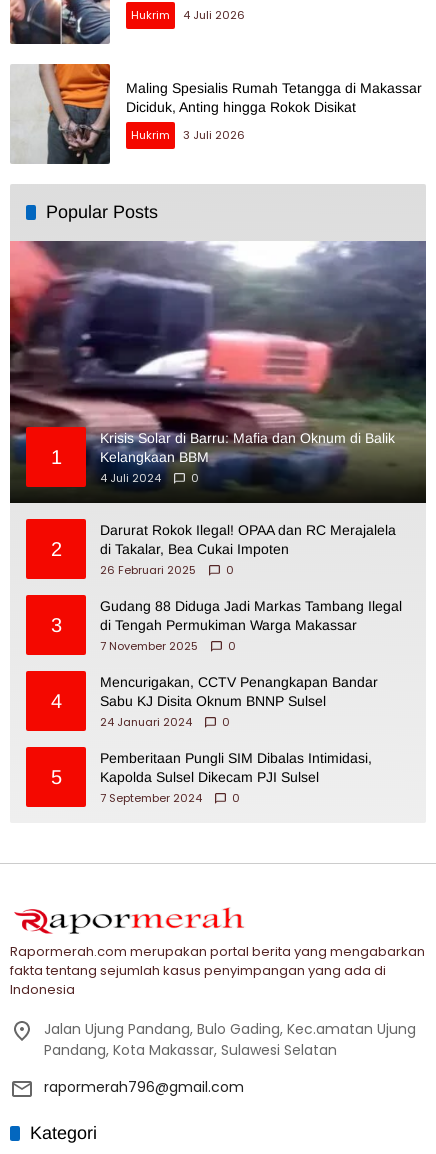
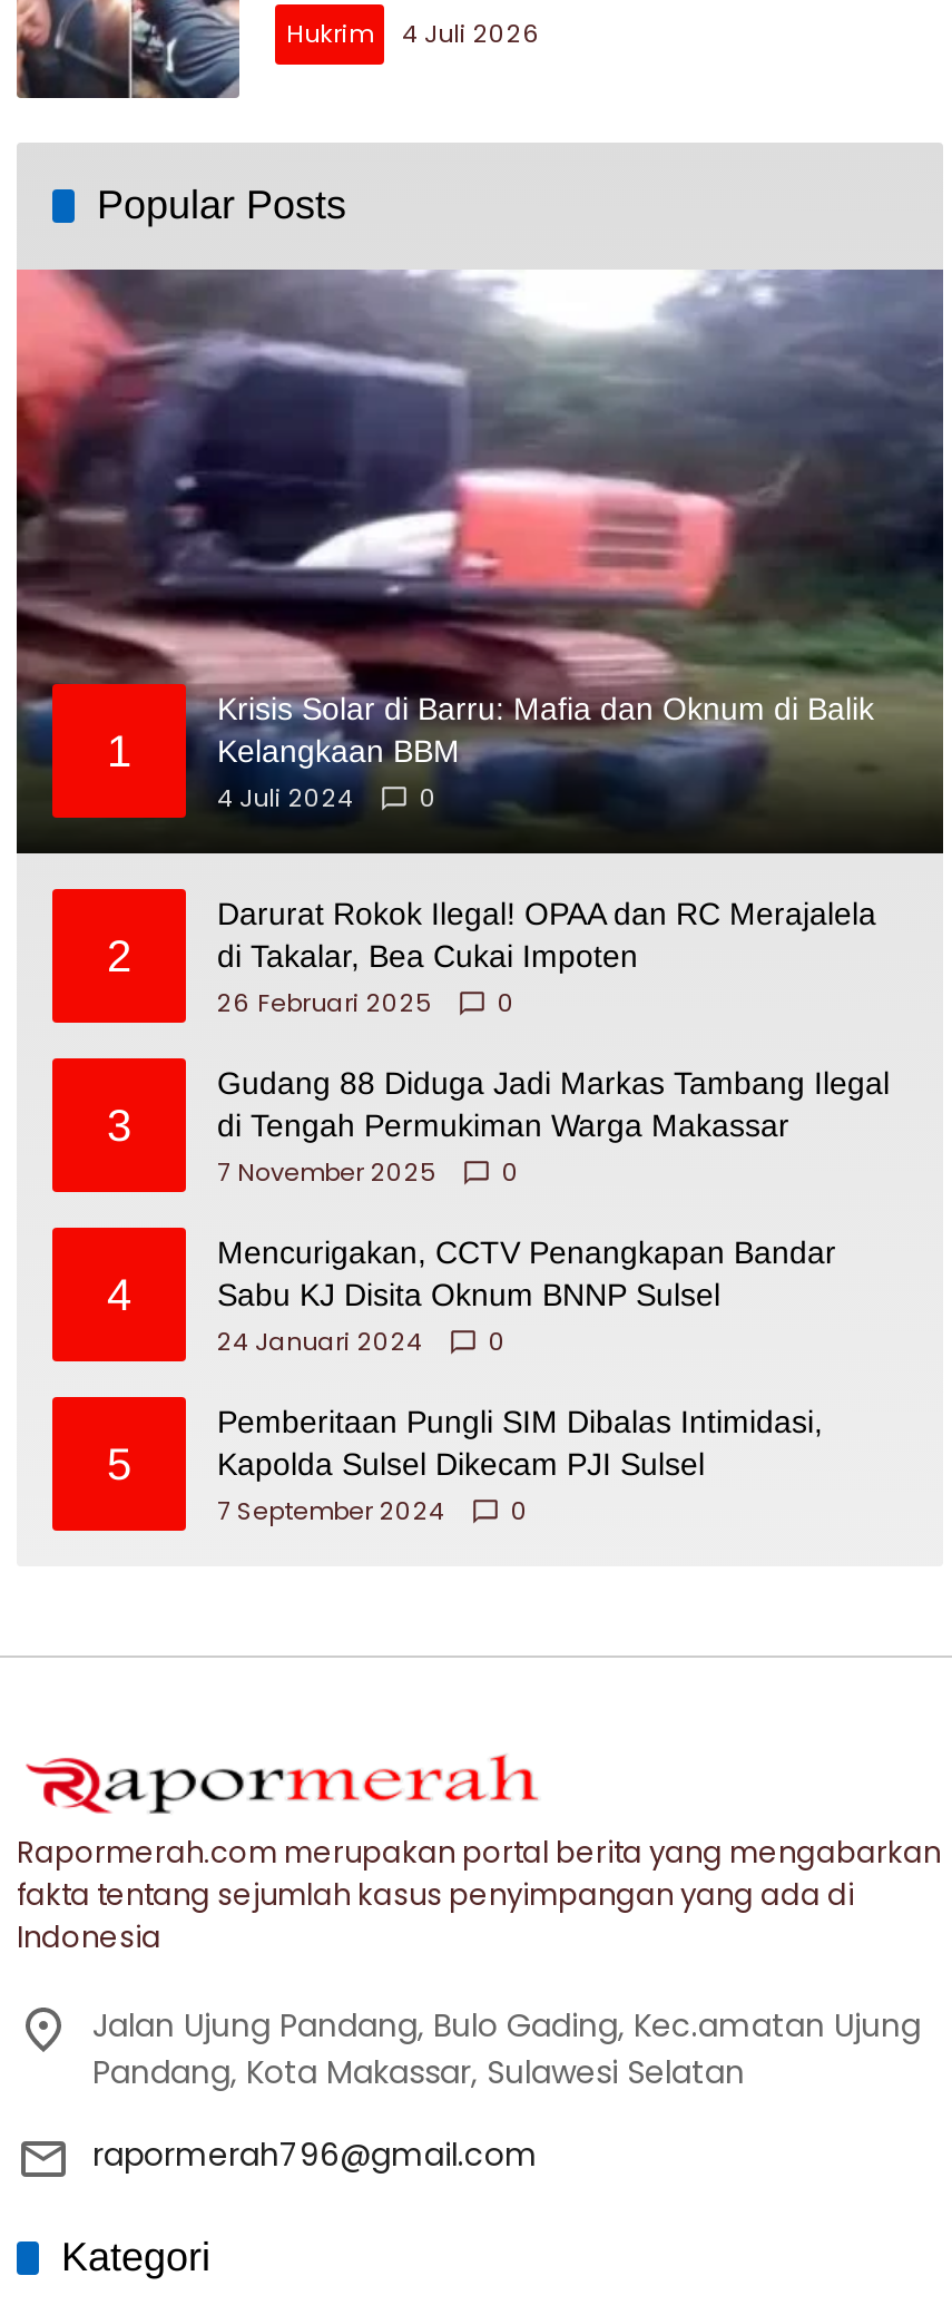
[11,63,422,165] [image] | Maling Spesialis Rumah Tetangga di Makassar | Diciduk, Anting hingga Rokok Disikat | Hukrim | 3 Juli 2026 -> none

